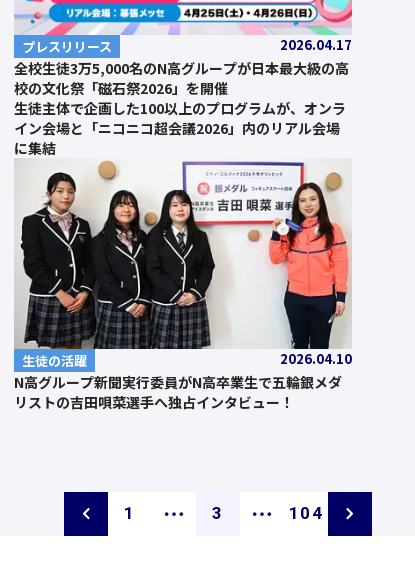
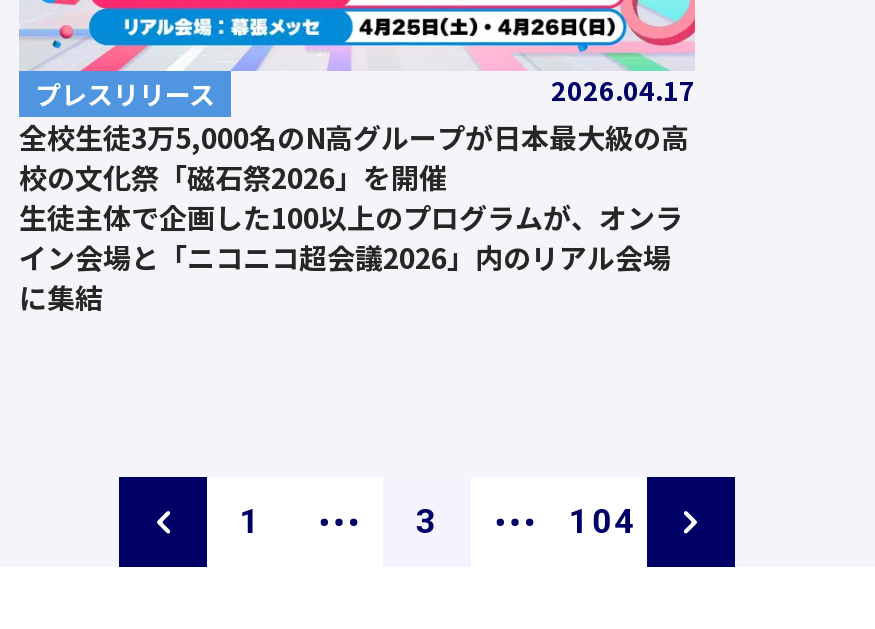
[14,160,352,411] [image] | 生徒の活躍 | 2026.04.10 | N高グループ新聞実行委員がN高卒業生で五輪銀メダ | リストの吉田唄菜選手へ独占インタビュー！ -> none

